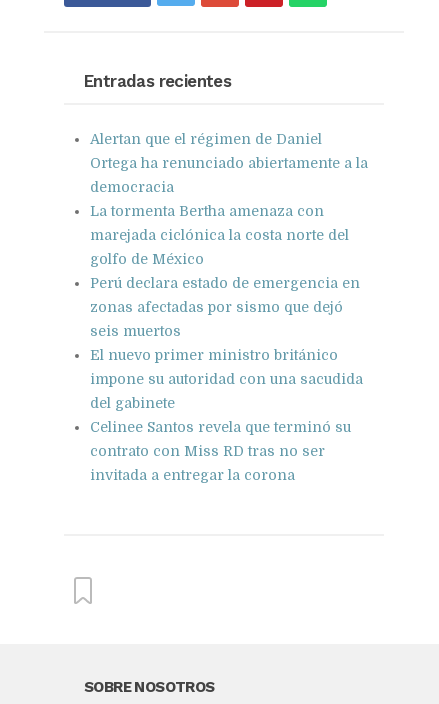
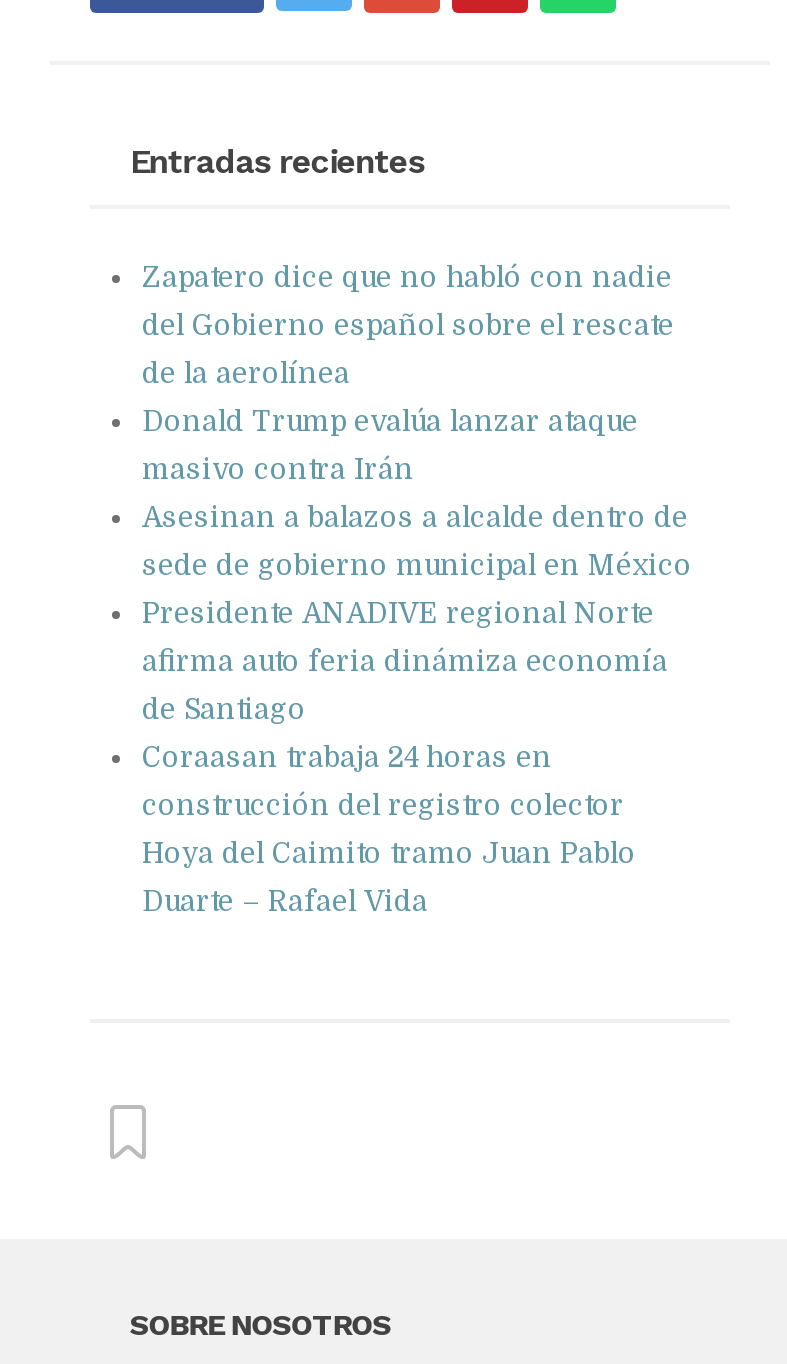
[90,130,368,482] Alertan que el régimen de Daniel | Ortega ha renunciado abiertamente a la | democracia | La tormenta Bertha amenaza con | marejada ciclónica la costa norte del | golfo de México | Perú declara estado de emergencia en | zonas afectadas por sismo que dejó | seis muertos | El nuevo primer ministro británico | impone su autoridad con una sacudida | del gabinete | Celinee Santos revela que terminó su | contrato con Miss RD tras no ser | invitada a entregar la corona -> [142,261,692,917] Zapatero dice que no habló con nadie | del Gobierno español sobre el rescate | de la aerolínea | Donald Trump evalúa lanzar ataque | masivo contra Irán | Asesinan a balazos a alcalde dentro de | sede de gobierno municipal en México | Presidente ANADIVE regional Norte | afirma auto feria dinámiza economía | de Santiago | Coraasan trabaja 24 horas en | construcción del registro colector | Hoya del Caimito tramo Juan Pablo | Duarte – Rafael Vida

